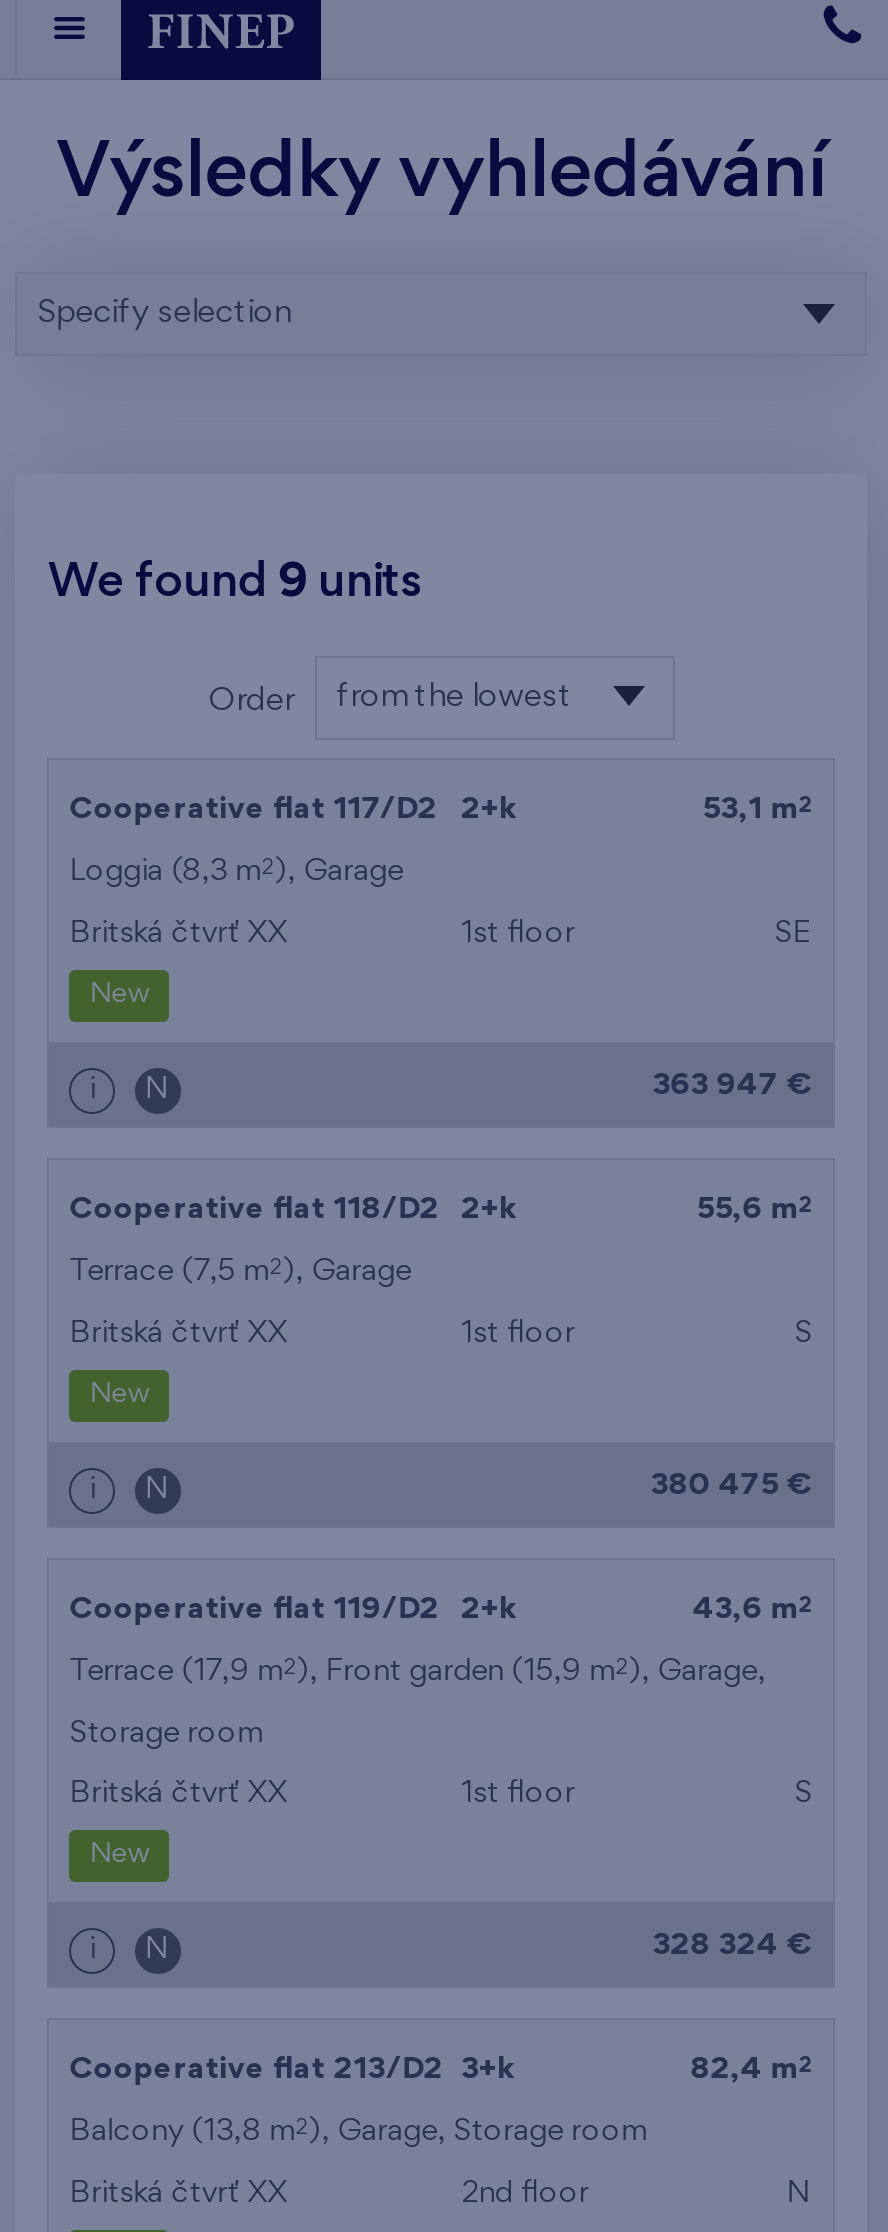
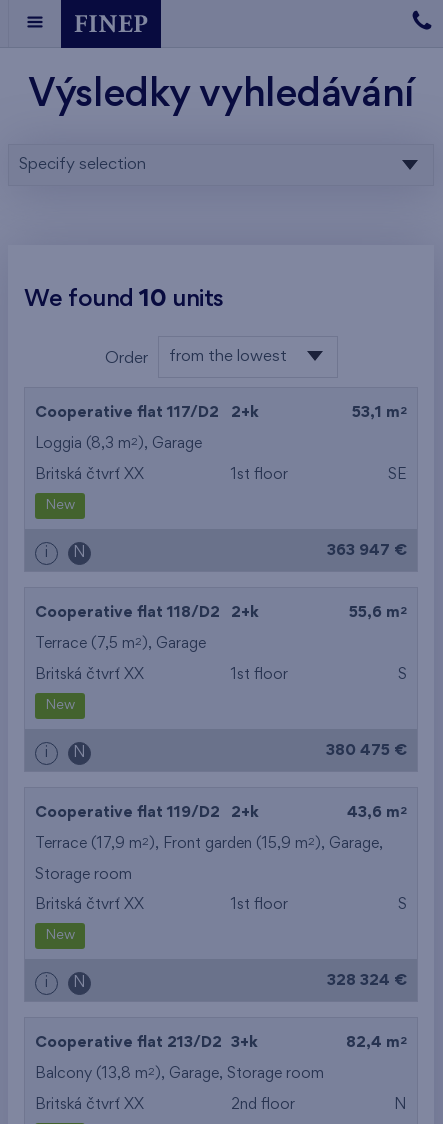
[47,560,422,604] We found 9 units -> [24,288,224,310] We found 10 units

